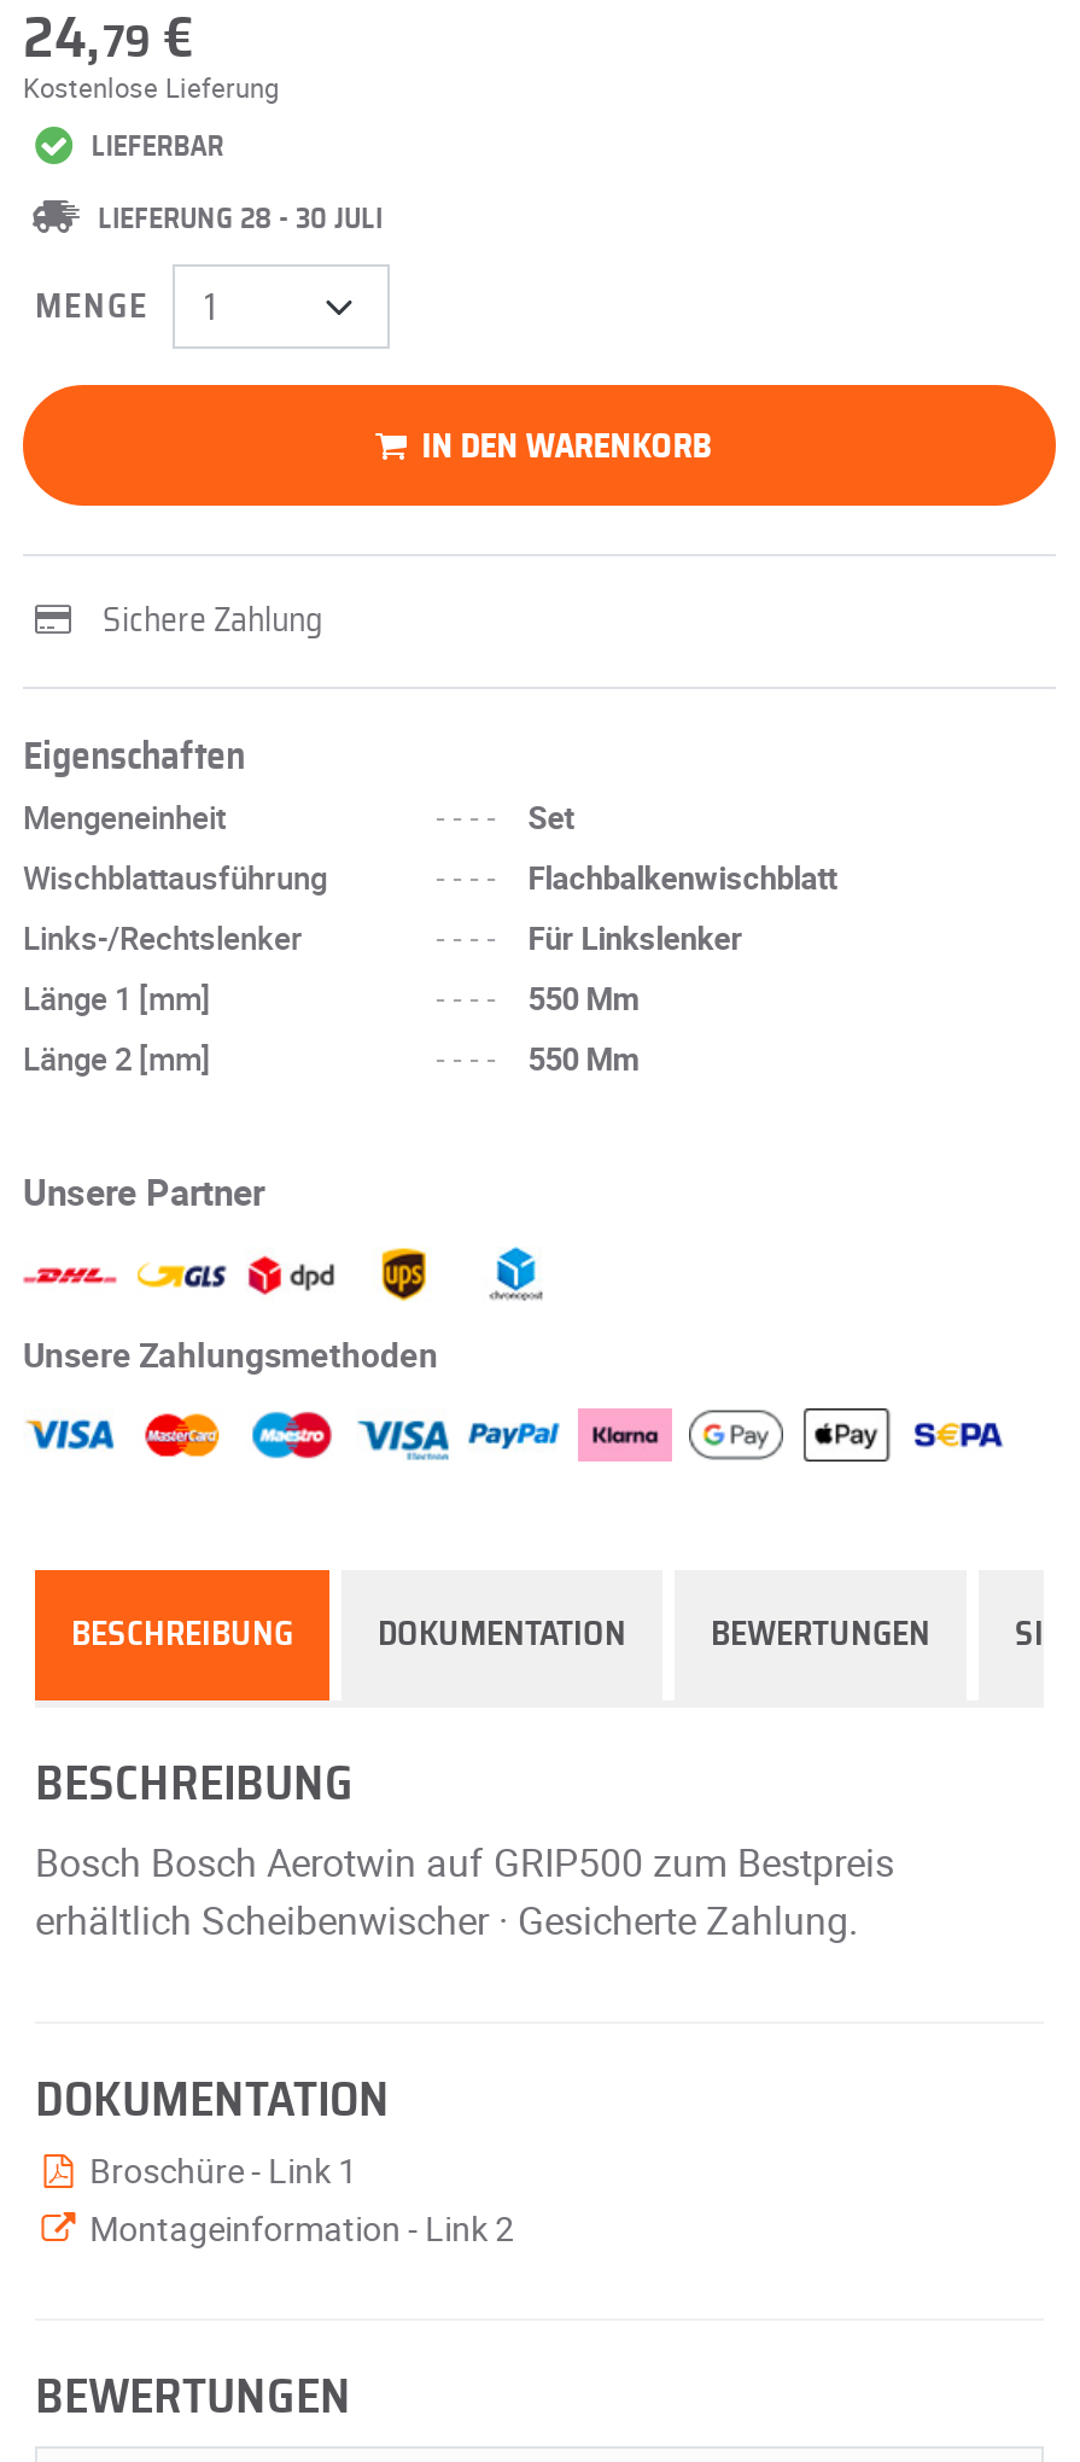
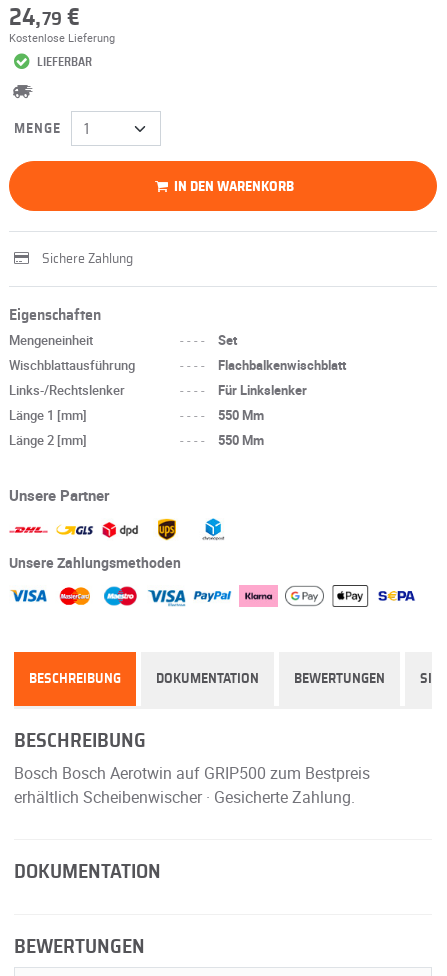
[98,204,383,233] LIEFERUNG 28 - 30 JULI -> none
[82,2147,514,2251] Broschüre - Link 1 | Montageinformation - Link 2 -> none

